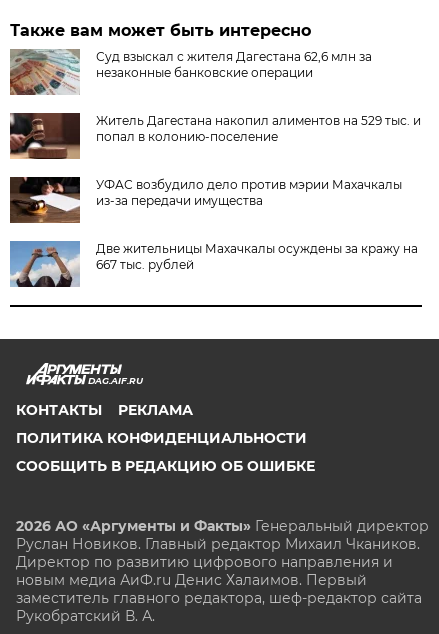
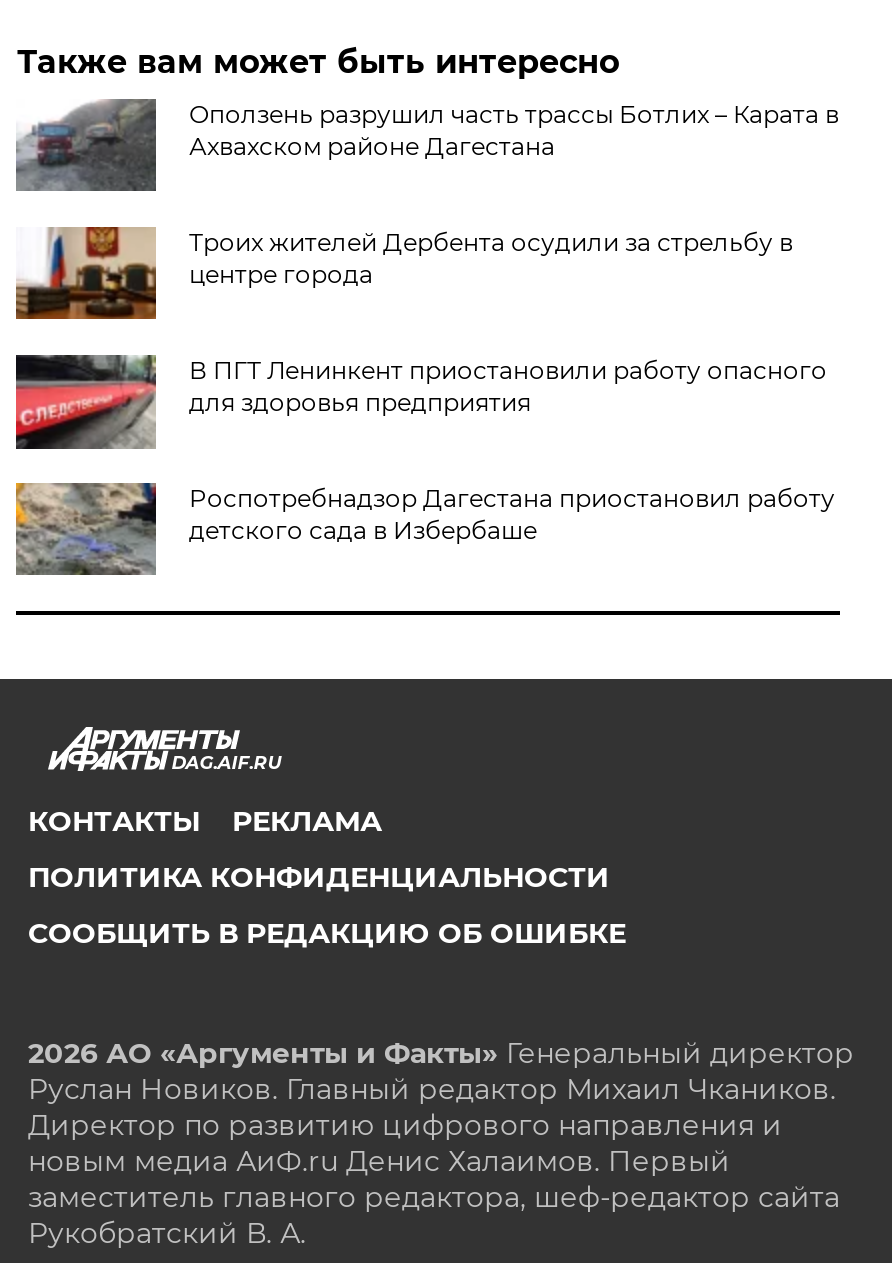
[9,48,372,96] [image] | Суд взыскал с жителя Дагестана 62,6 млн за | незаконные банковские операции -> [14,99,839,193] [image] | Оползень разрушил часть трассы Ботлих – Карата в | Ахвахском районе Дагестана
[9,112,421,160] [image] | Житель Дагестана накопил алиментов на 529 тыс. и | попал в колонию-поселение -> [16,227,793,321] [image] | Троих жителей Дербента осудили за стрельбу в | центре города
[9,176,402,224] [image] | УФАС возбудило дело против мэрии Махачкалы | из-за передачи имущества -> [14,353,827,449] [image] | В ПГТ Ленинкент приостановили работу опасного | для здоровья предприятия
[9,240,418,288] [image] | Две жительницы Махачкалы осуждены за кражу на | 667 тыс. рублей -> [14,481,835,577] [image] | Роспотребнадзор Дагестана приостановил работу | детского сада в Избербаше

